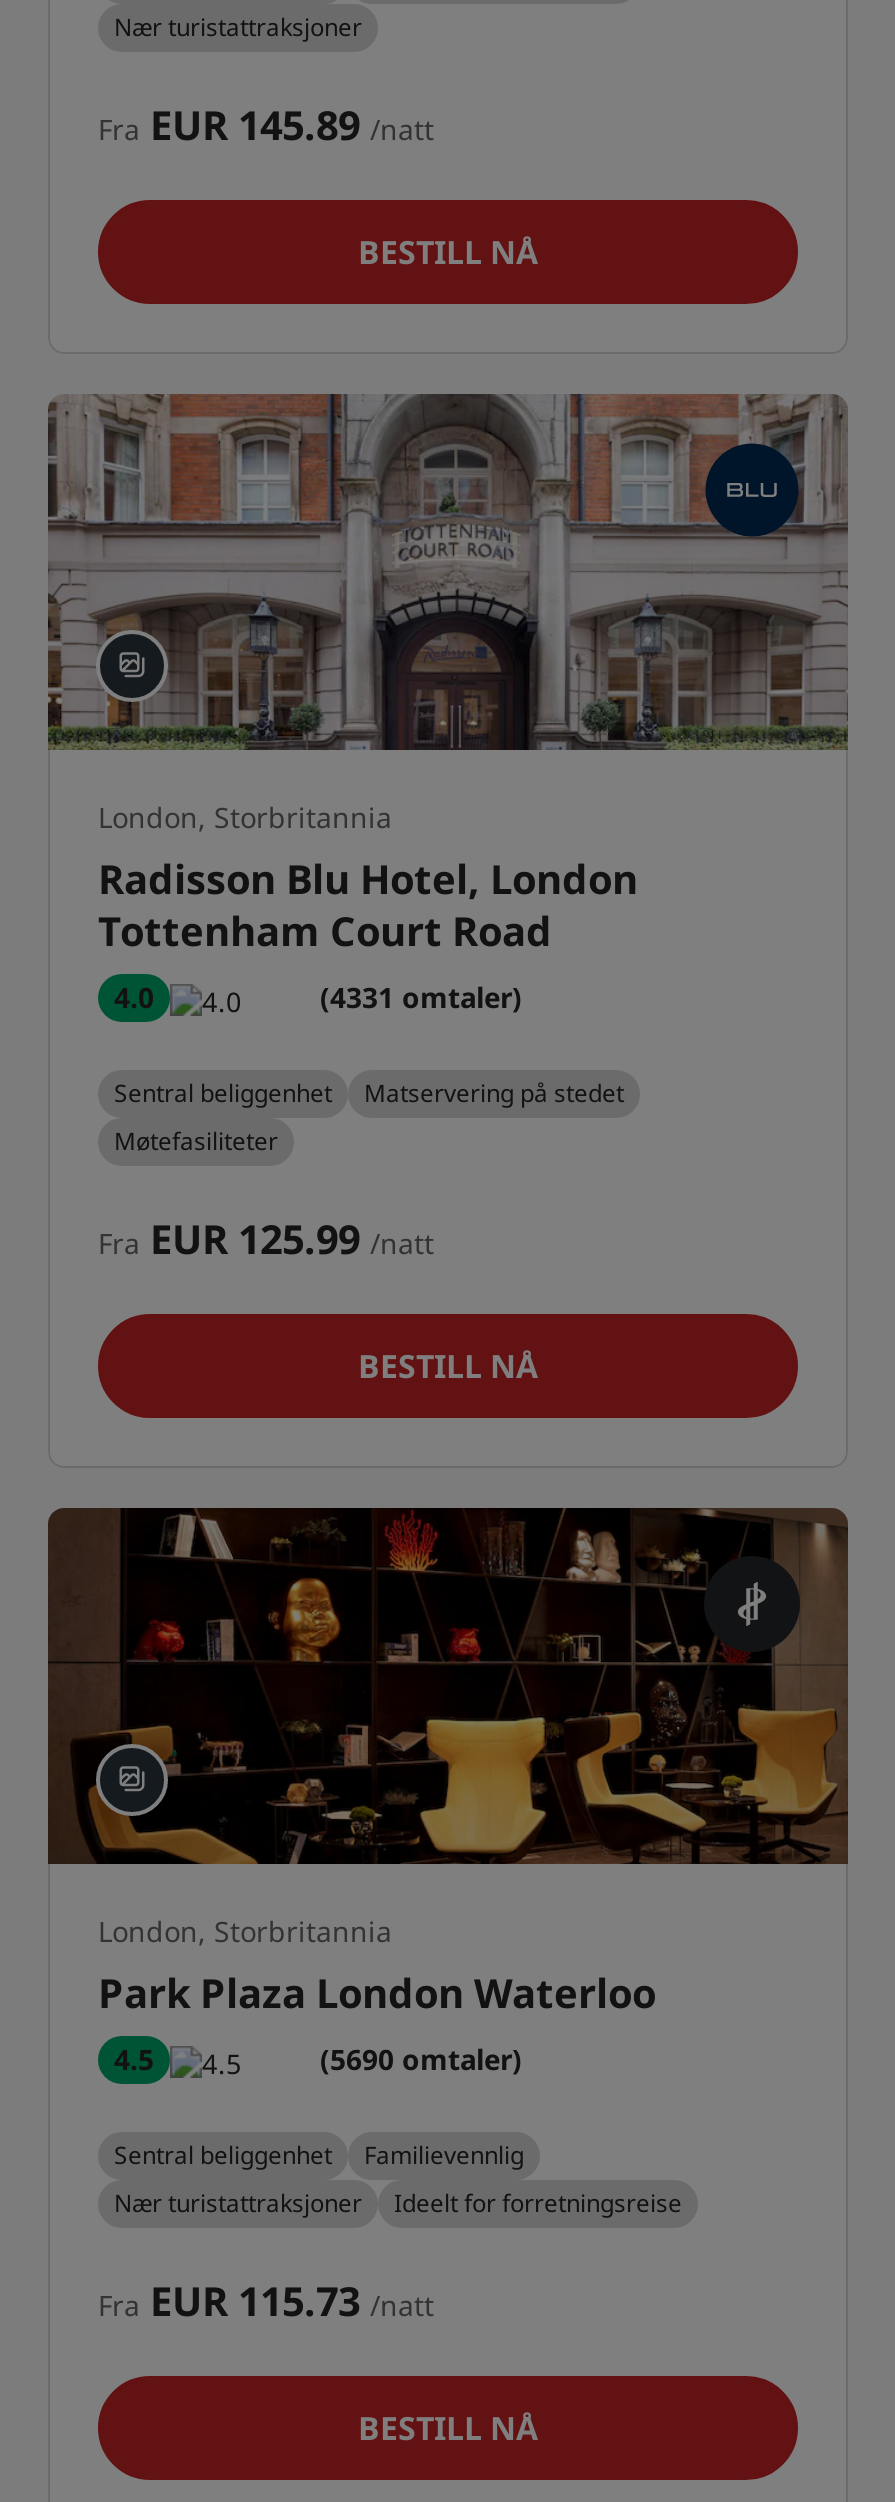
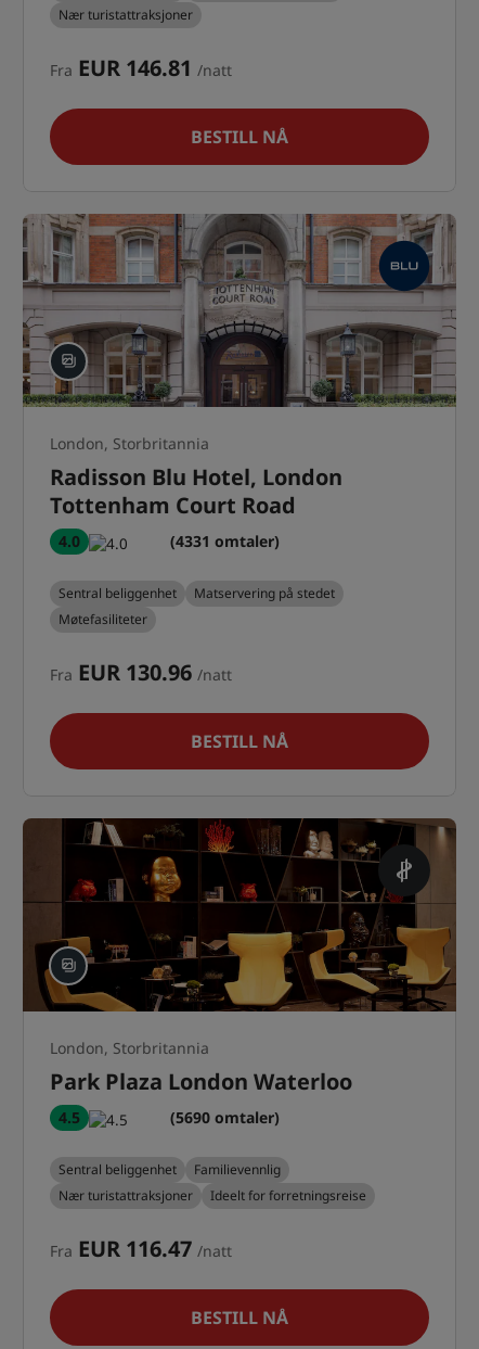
[98,98,434,152] Fra EUR 145.89 /natt -> [50,53,232,82] Fra EUR 146.81 /natt
[98,1212,434,1266] Fra EUR 125.99 /natt -> [50,658,232,687] Fra EUR 130.96 /natt
[98,2274,434,2328] Fra EUR 115.73 /natt -> [50,1234,232,1263] Fra EUR 116.47 /natt

